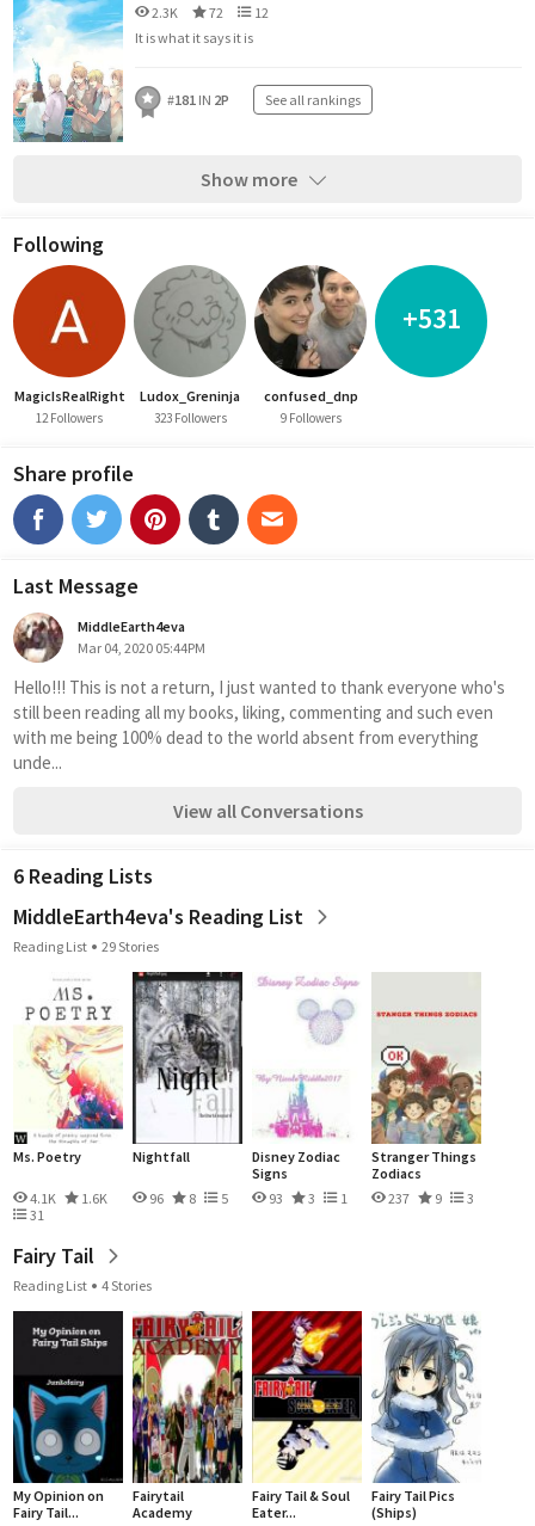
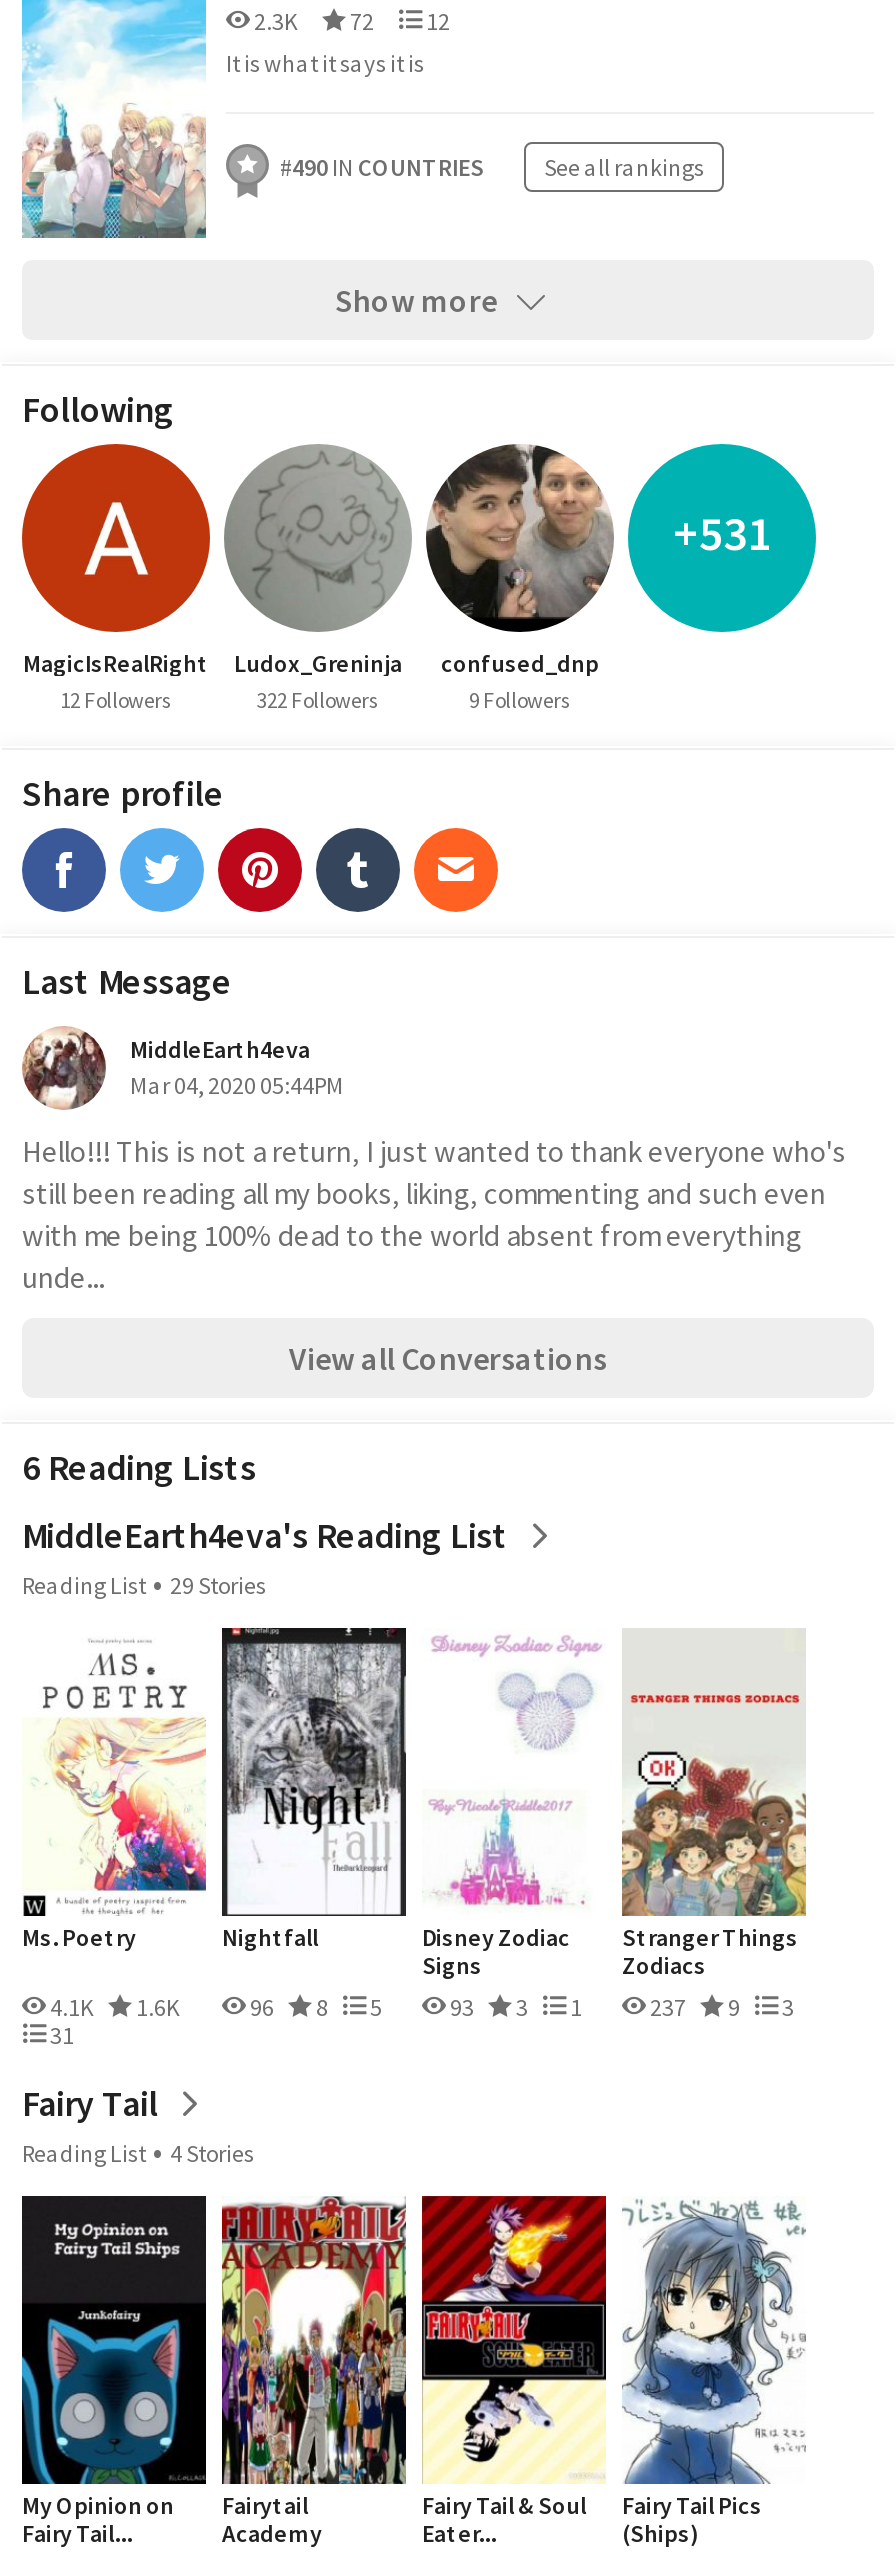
[167,91,361,109] #181 IN 2P See all rankings -> [280,152,704,182] #490 IN COUNTRIES See all rankings
[153,410,226,426] 323 Followers -> [257,686,379,714] 322 Followers

